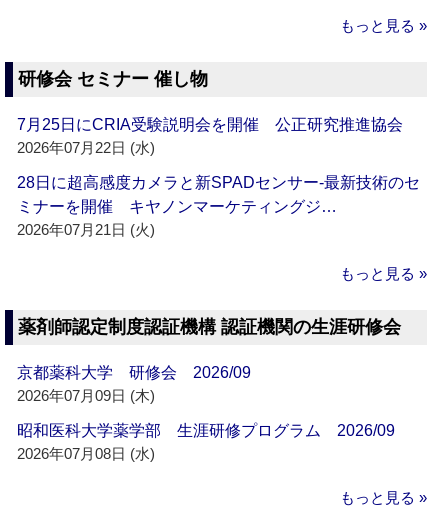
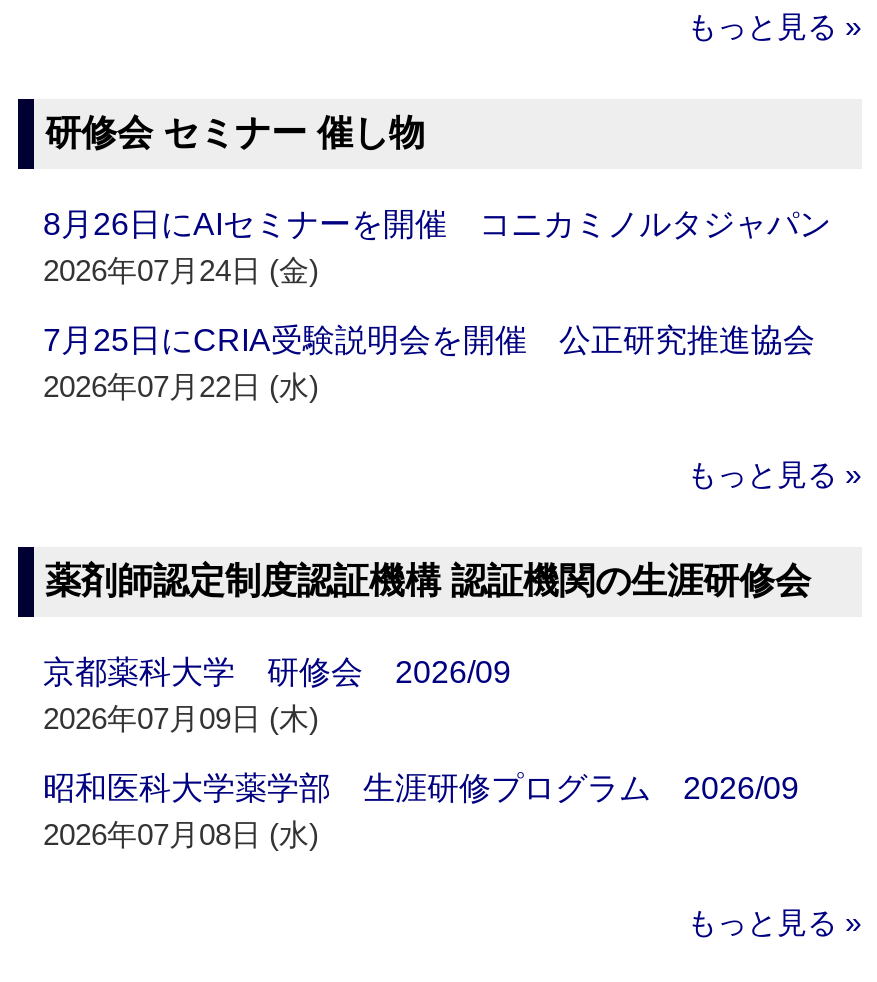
none -> [43,208,831,288] 8月26日にAIセミナーを開催 コニカミノルタジャパン | 2026年07月24日 (金)
moved [17,116,403,156] -> [43,324,815,404]: 7月25日にCRIA受験説明会を開催 公正研究推進協会 | 2026年07月22日 (水)
[17,174,420,238] 28日に超高感度カメラと新SPADセンサー‐最新技術のセ | ミナーを開催 キヤノンマーケティングジ… | 2026年07月21日 (火) -> none

